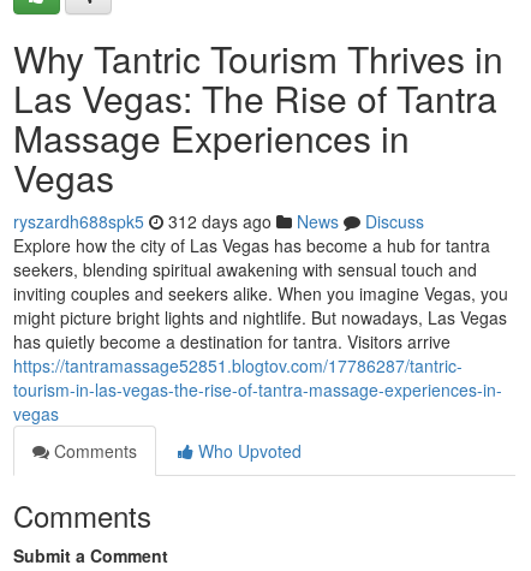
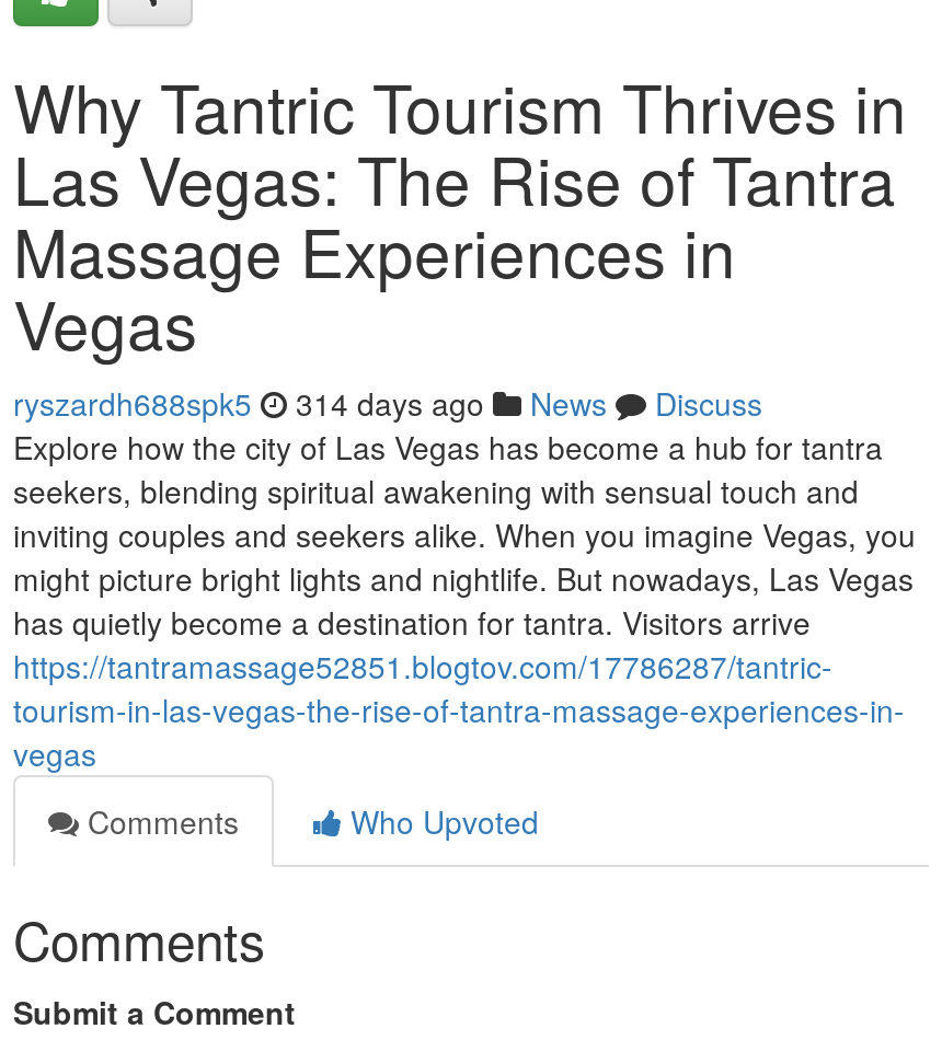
[13,209,424,233] ryszardh688spk5 312 days ago News Discuss -> [13,381,762,425] ryszardh688spk5 314 days ago News Discuss

